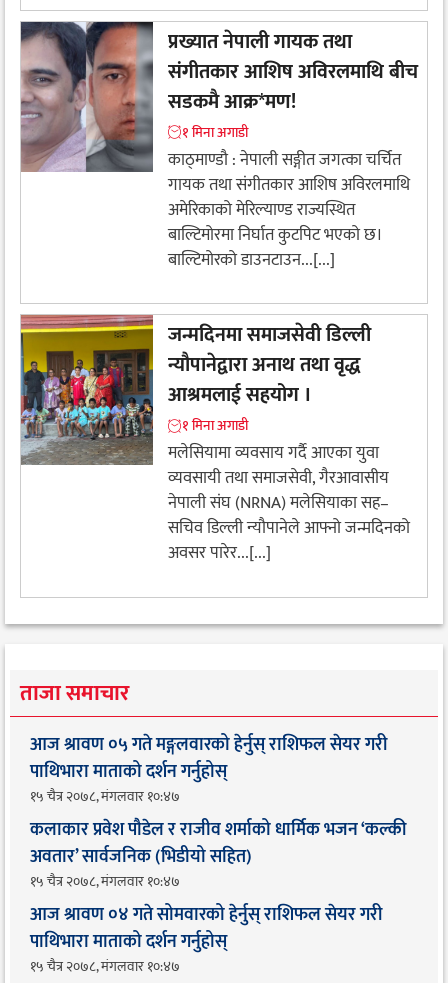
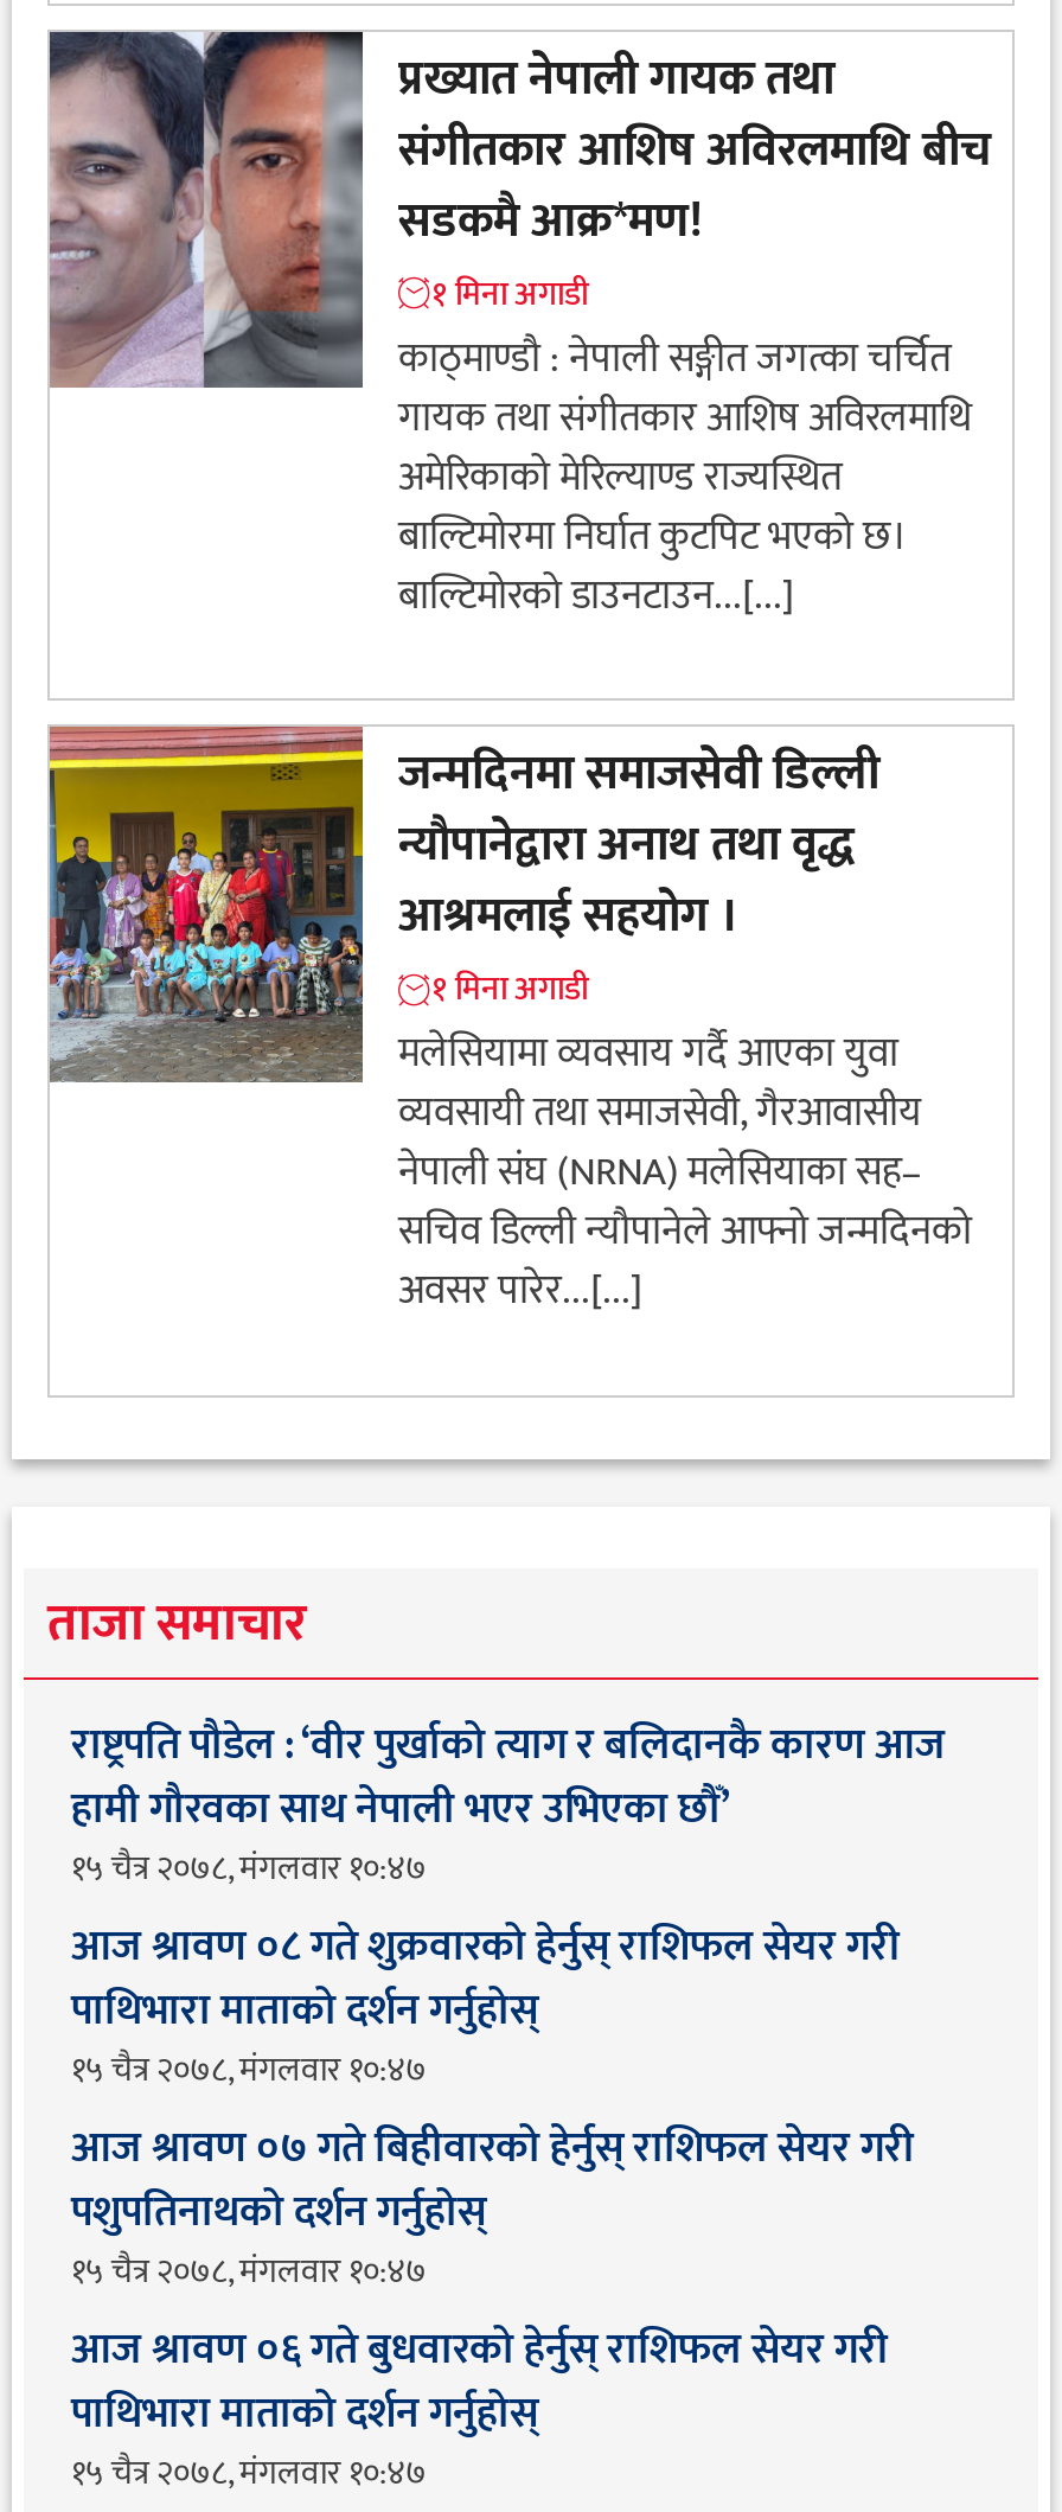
[30,730,387,760] आज श्रावण ०५ गते मङ्गलवारको हेर्नुस् राशिफल सेयर गरी -> [71,1710,946,1983] राष्ट्रपति पौडेल : ‘वीर पुर्खाको त्याग र बलिदानकै कारण आज | हामी गौरवका साथ नेपाली भएर उभिएका छौँ’ | १५ चैत्र २०७८, मंगलवार १०:४७ | आज श्रावण ०८ गते शुक्रवारको हेर्नुस् राशिफल सेयर गरी
[30,815,406,872] कलाकार प्रवेश पौडेल र राजीव शर्माको धार्मिक भजन ‘कल्की | अवतार’ सार्वजनिक (भिडीयो सहित) -> [71,2113,913,2248] आज श्रावण ०७ गते बिहीवारको हेर्नुस् राशिफल सेयर गरी | पशुपतिनाथको दर्शन गर्नुहोस्
[30,900,382,930] आज श्रावण ०४ गते सोमवारको हेर्नुस् राशिफल सेयर गरी -> [71,2315,887,2386] आज श्रावण ०६ गते बुधवारको हेर्नुस् राशिफल सेयर गरी

